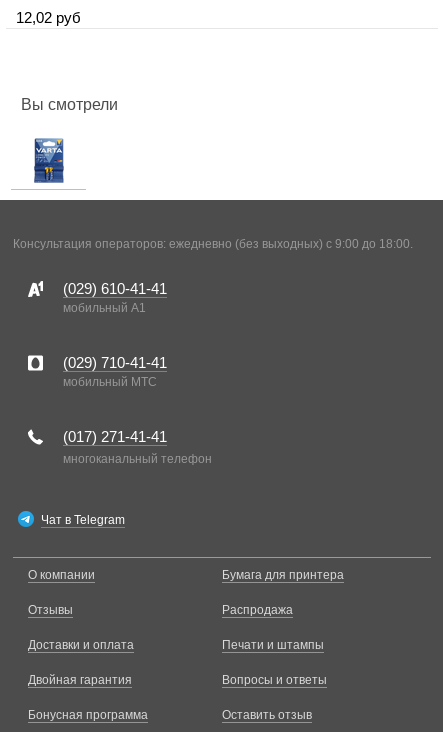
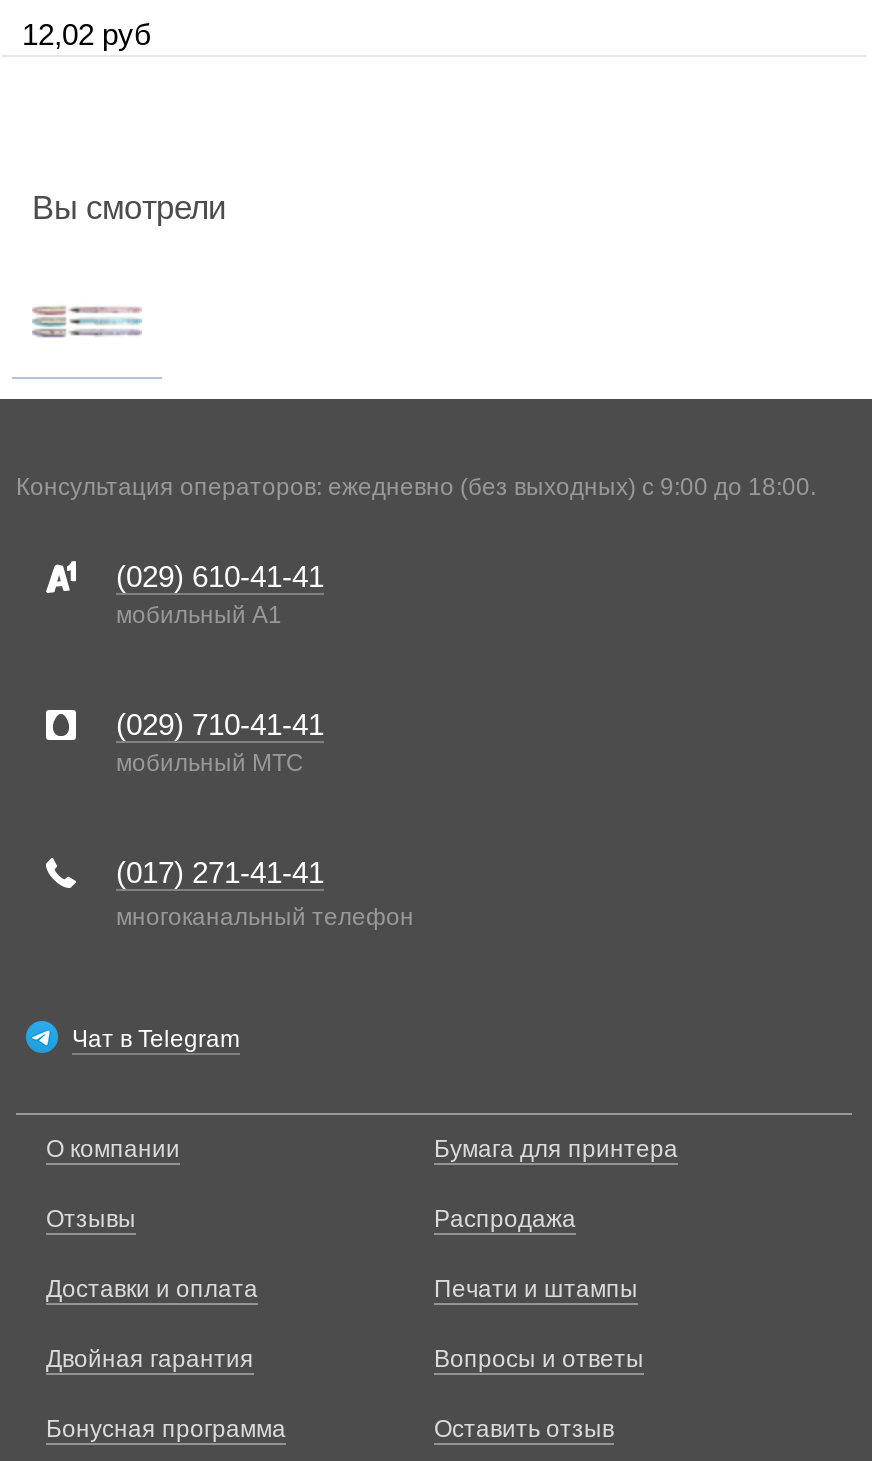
[22,137,75,184] [image] -> [32,275,142,365] [image]

